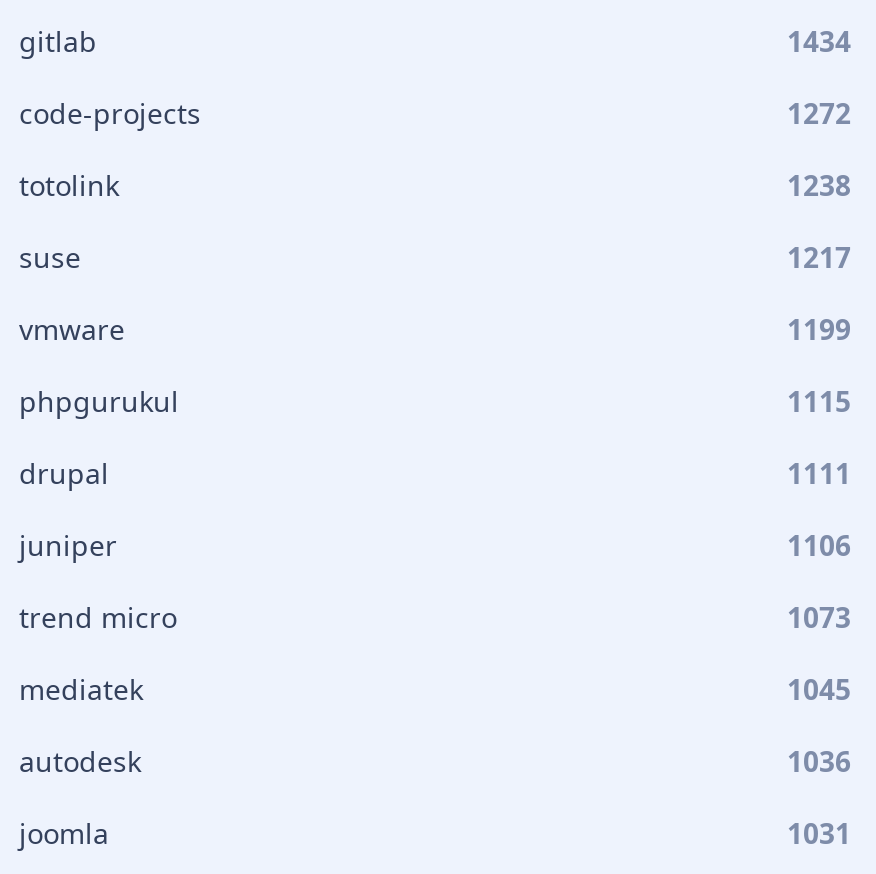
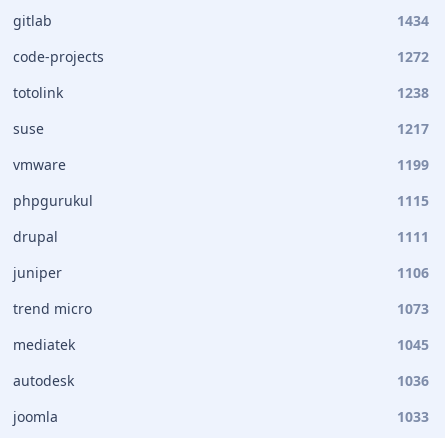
[787,814,851,852] 1031 -> [397,407,429,426] 1033

